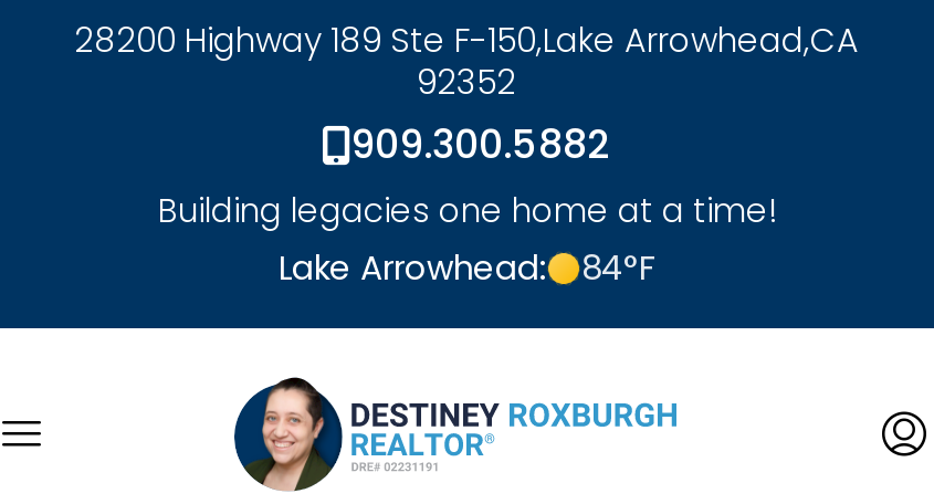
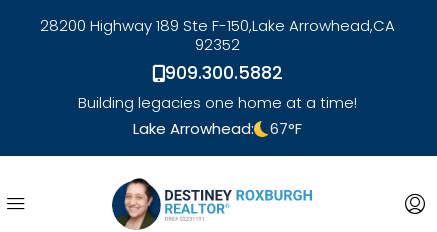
[279,244,654,291] Lake Arrowhead: 84°F -> [132,118,301,139] Lake Arrowhead: 67°F

